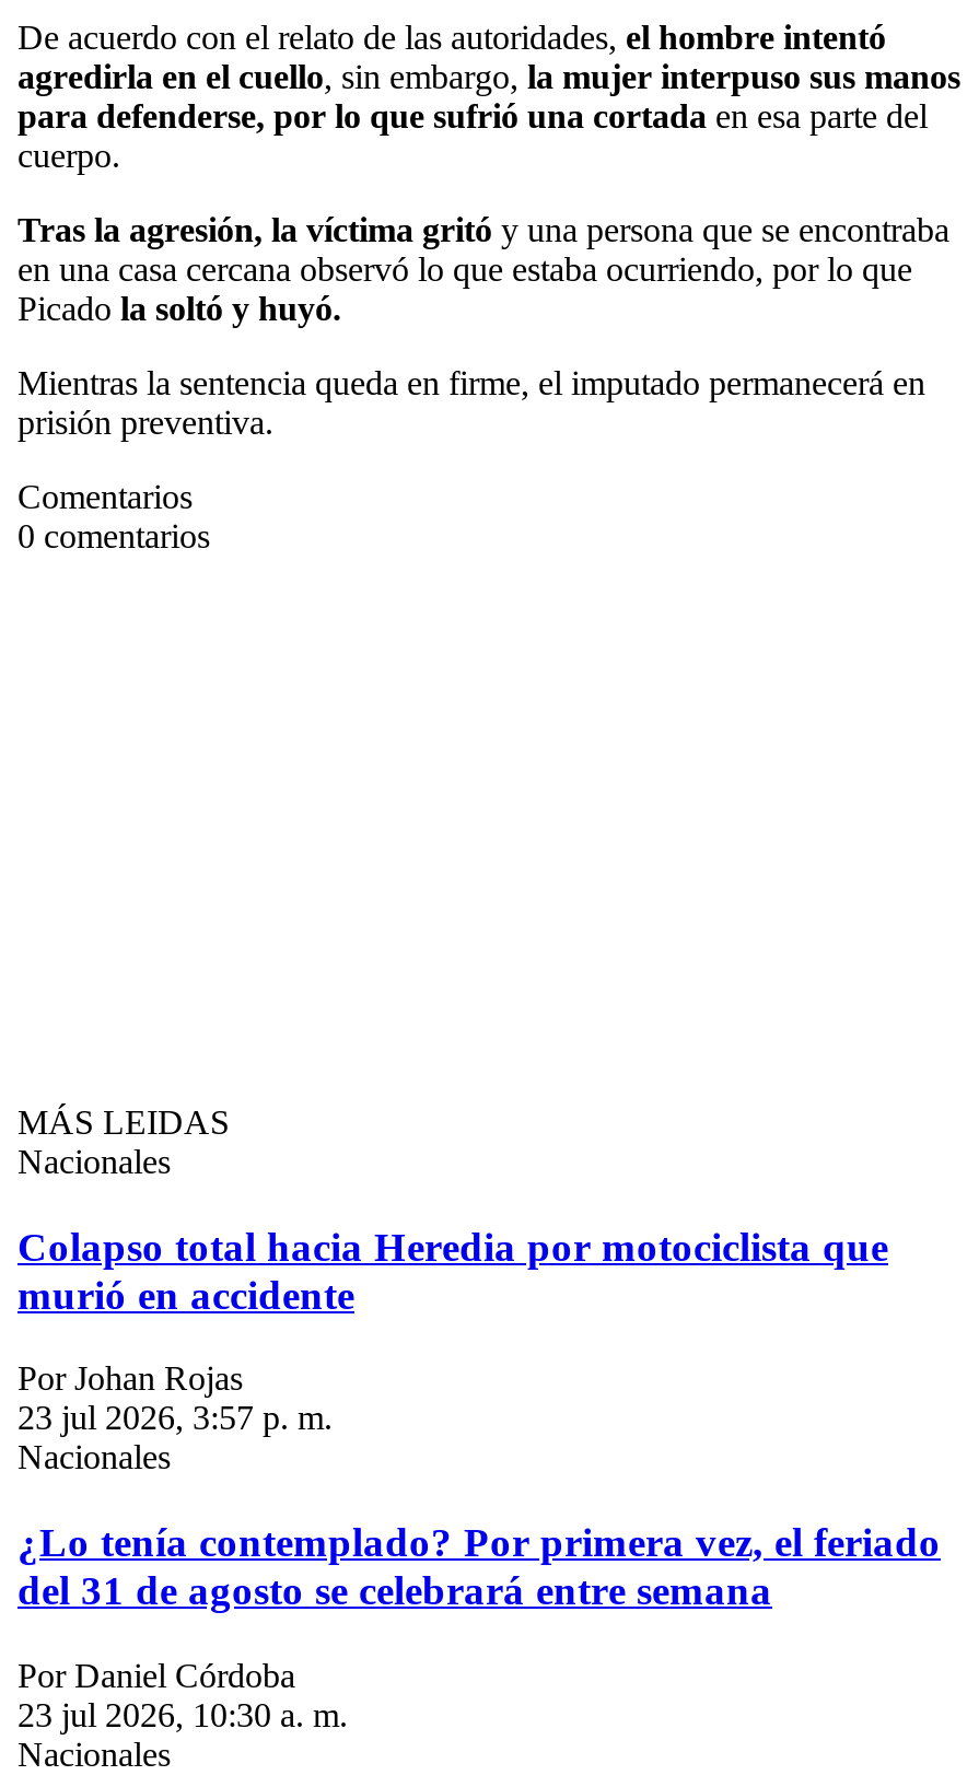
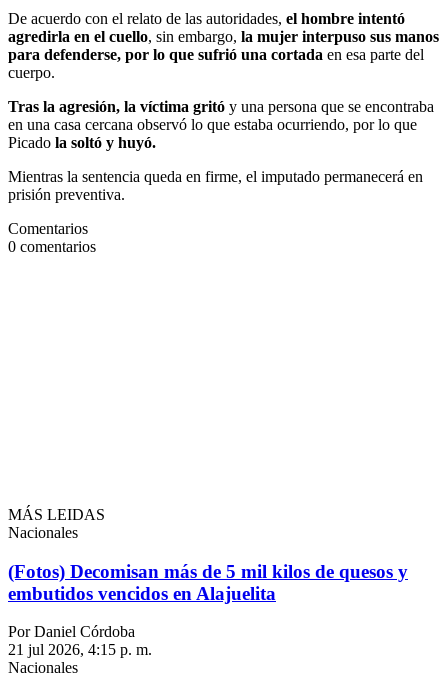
[18,1223,941,1613] Colapso total hacia Heredia por motociclista que | murió en accidente | Por Johan Rojas | 23 jul 2026, 3:57 p. m. | Nacionales | ¿Lo tenía contemplado? Por primera vez, el feriado | del 31 de agosto se celebrará entre semana -> [8,560,408,603] (Fotos) Decomisan más de 5 mil kilos de quesos y | embutidos vencidos en Alajuelita
[18,1696,348,1733] 23 jul 2026, 10:30 a. m. -> [8,641,152,658] 21 jul 2026, 4:15 p. m.

